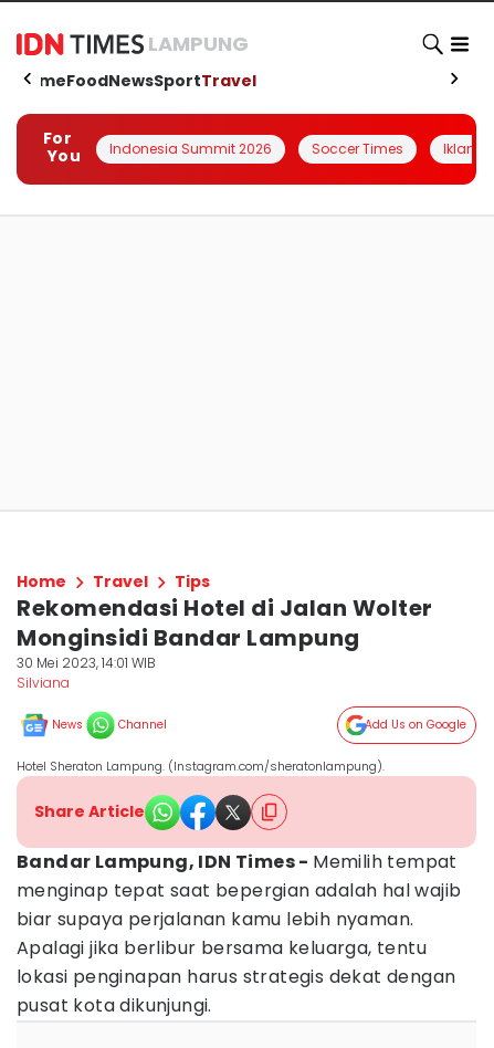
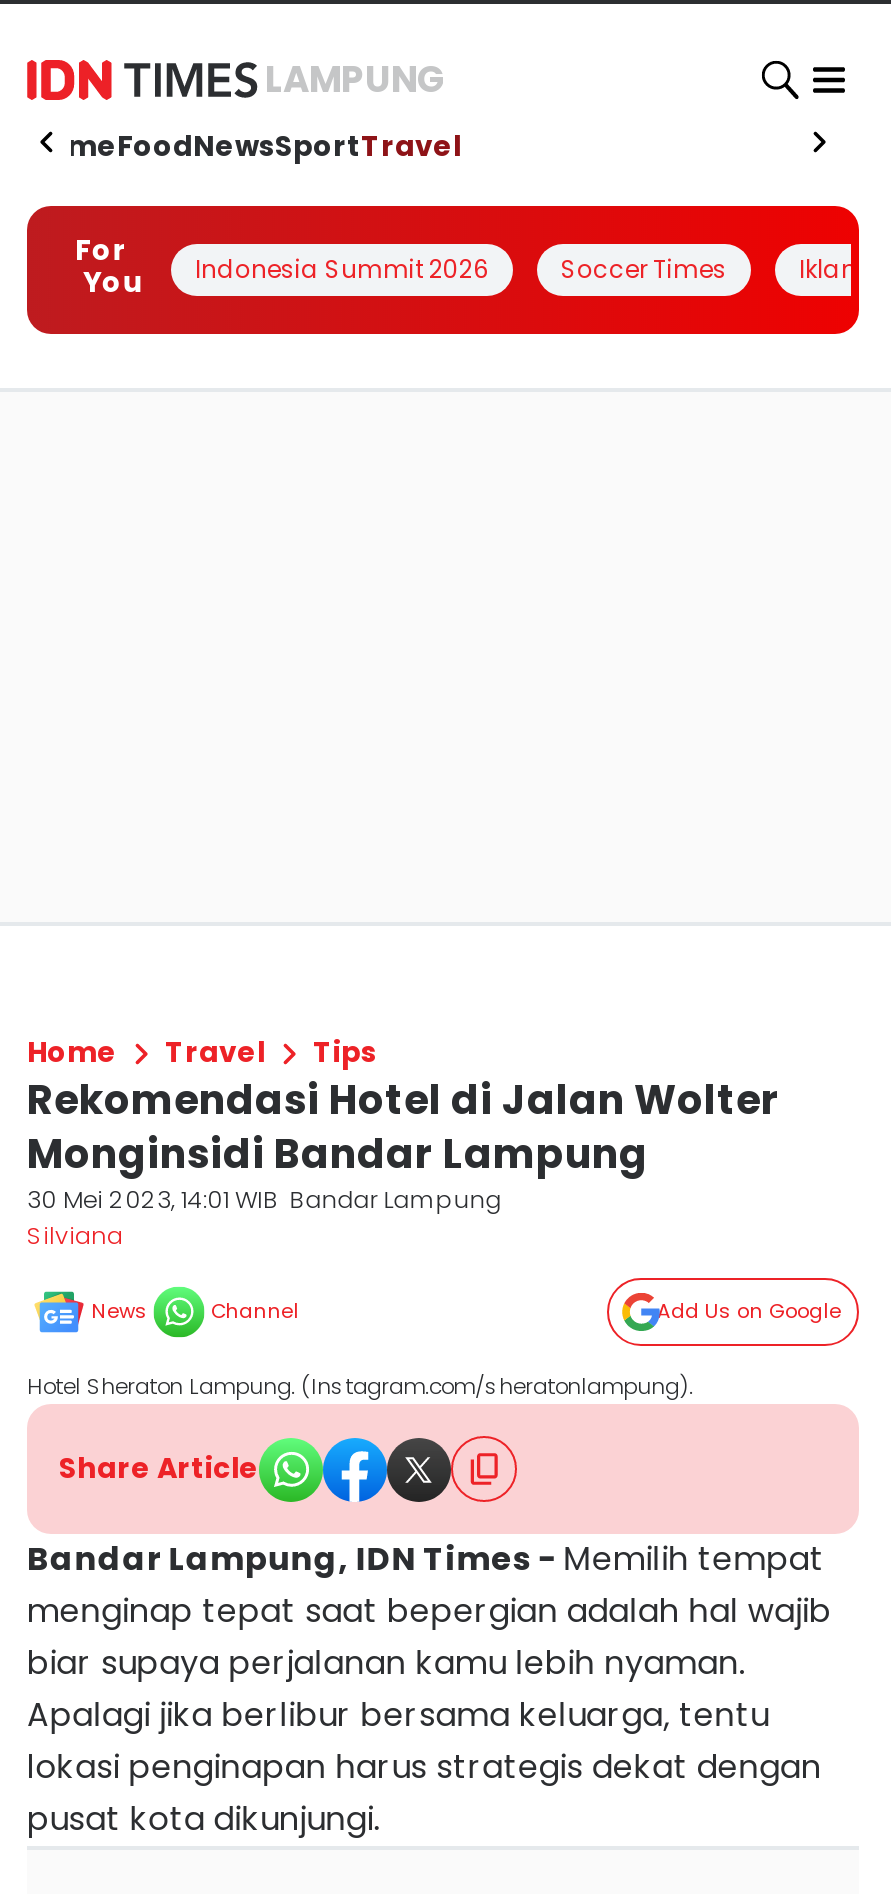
[17,653,156,672] 30 Mei 2023, 14:01 WIB -> [27,1182,501,1216] 30 Mei 2023, 14:01 WIB Bandar Lampung

